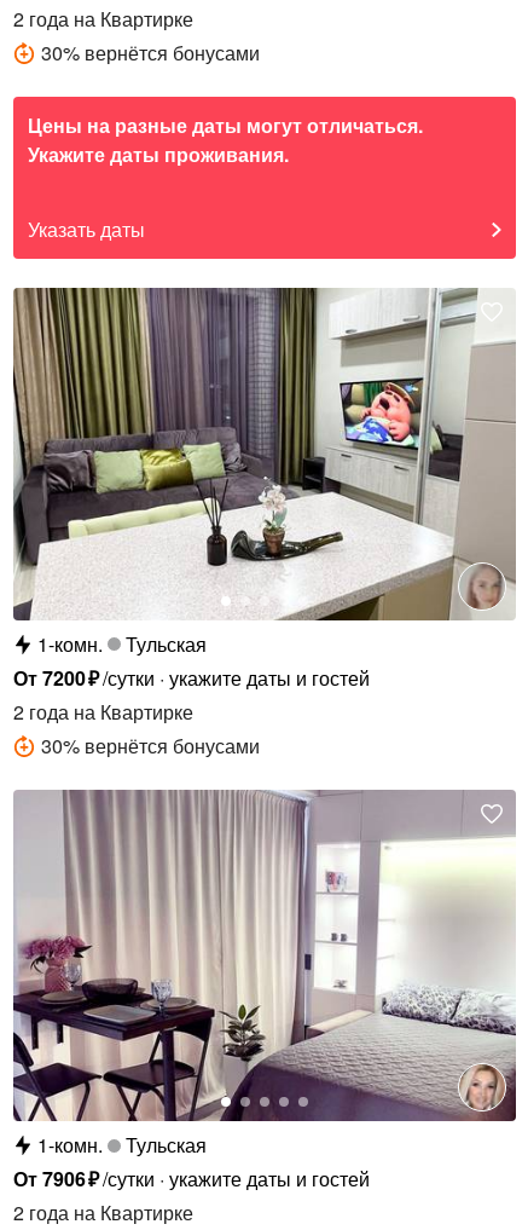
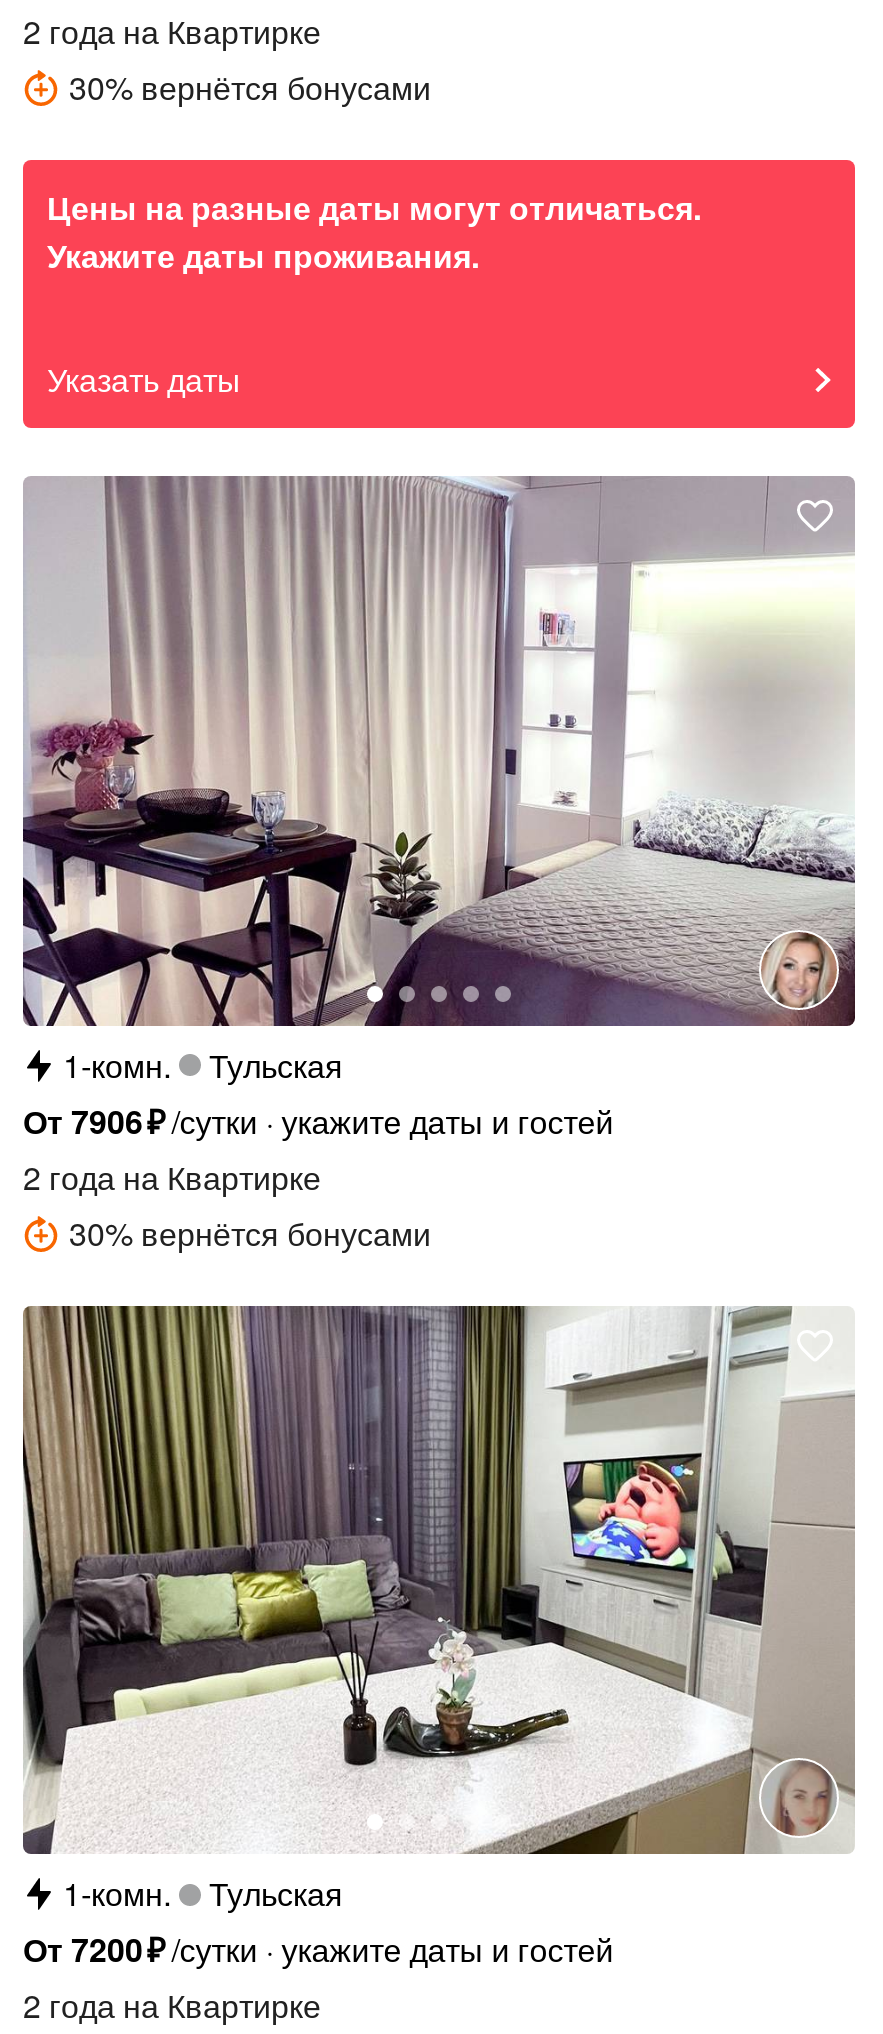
moved [12,287,516,691] -> [21,1304,855,1972]: [image] | От 7200₽ /сутки укажите даты и гостей
moved [12,790,517,1193] -> [21,476,857,1143]: [image] | От 7906₽ /сутки укажите даты и гостей

